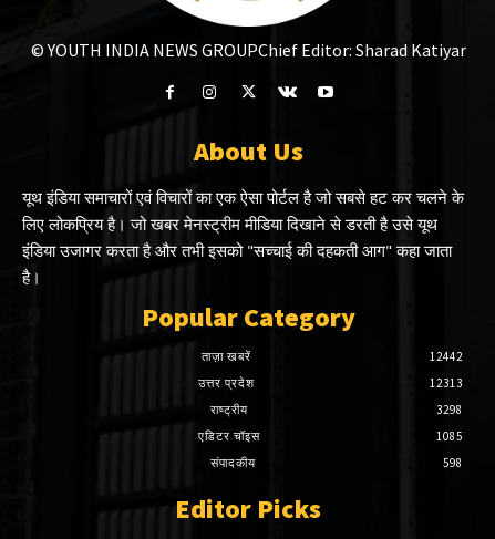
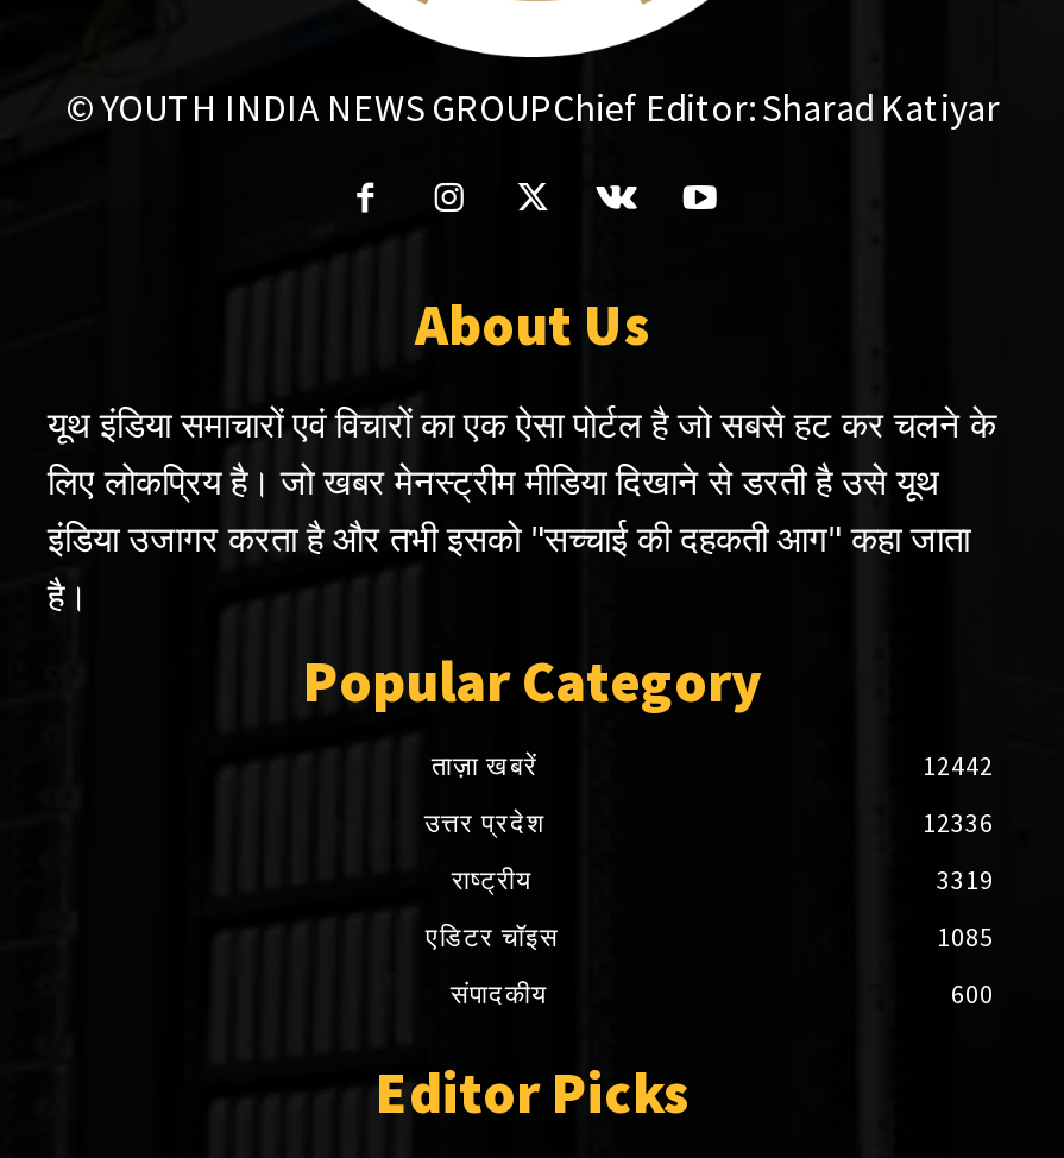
[430,375,463,391] 12313 -> [923,806,994,839] 12336
[436,402,463,417] 3298 -> [937,863,994,896] 3319
[443,455,463,470] 598 -> [951,977,994,1011] 600

